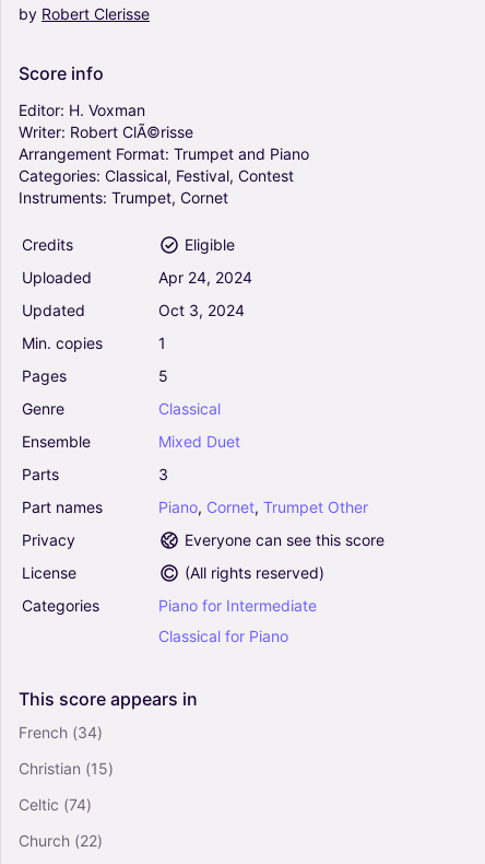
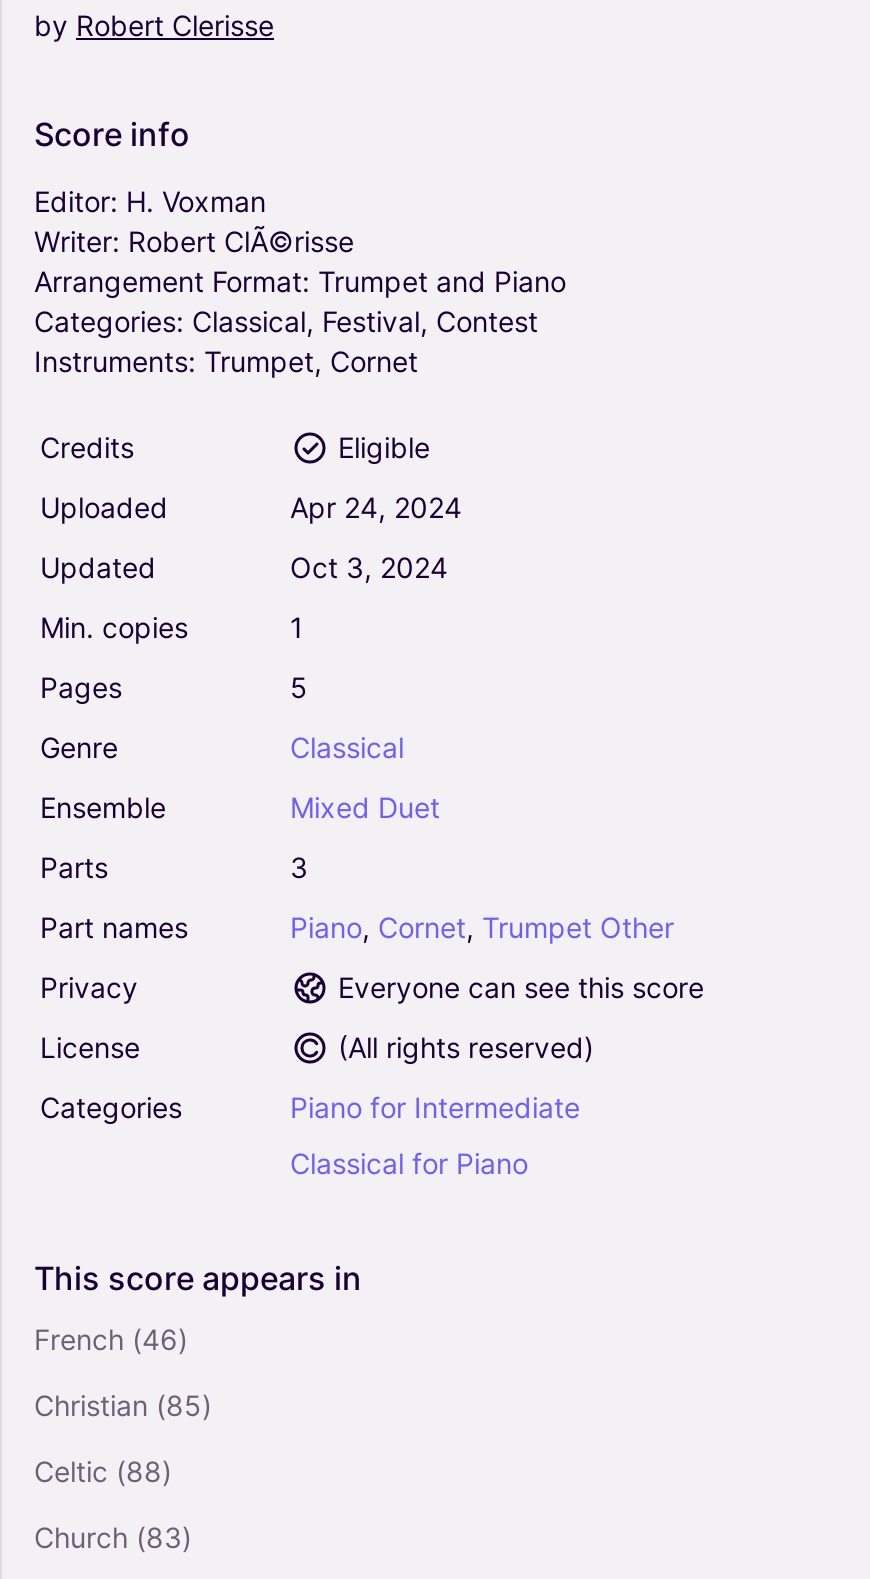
[19,723,103,742] French (34) -> [34,1323,188,1357] French (46)
[19,759,114,778] Christian (15) -> [34,1389,212,1423] Christian (85)
[19,795,92,814] Celtic (74) -> [34,1455,172,1489] Celtic (88)
[19,832,103,850] Church (22) -> [34,1521,192,1555] Church (83)

